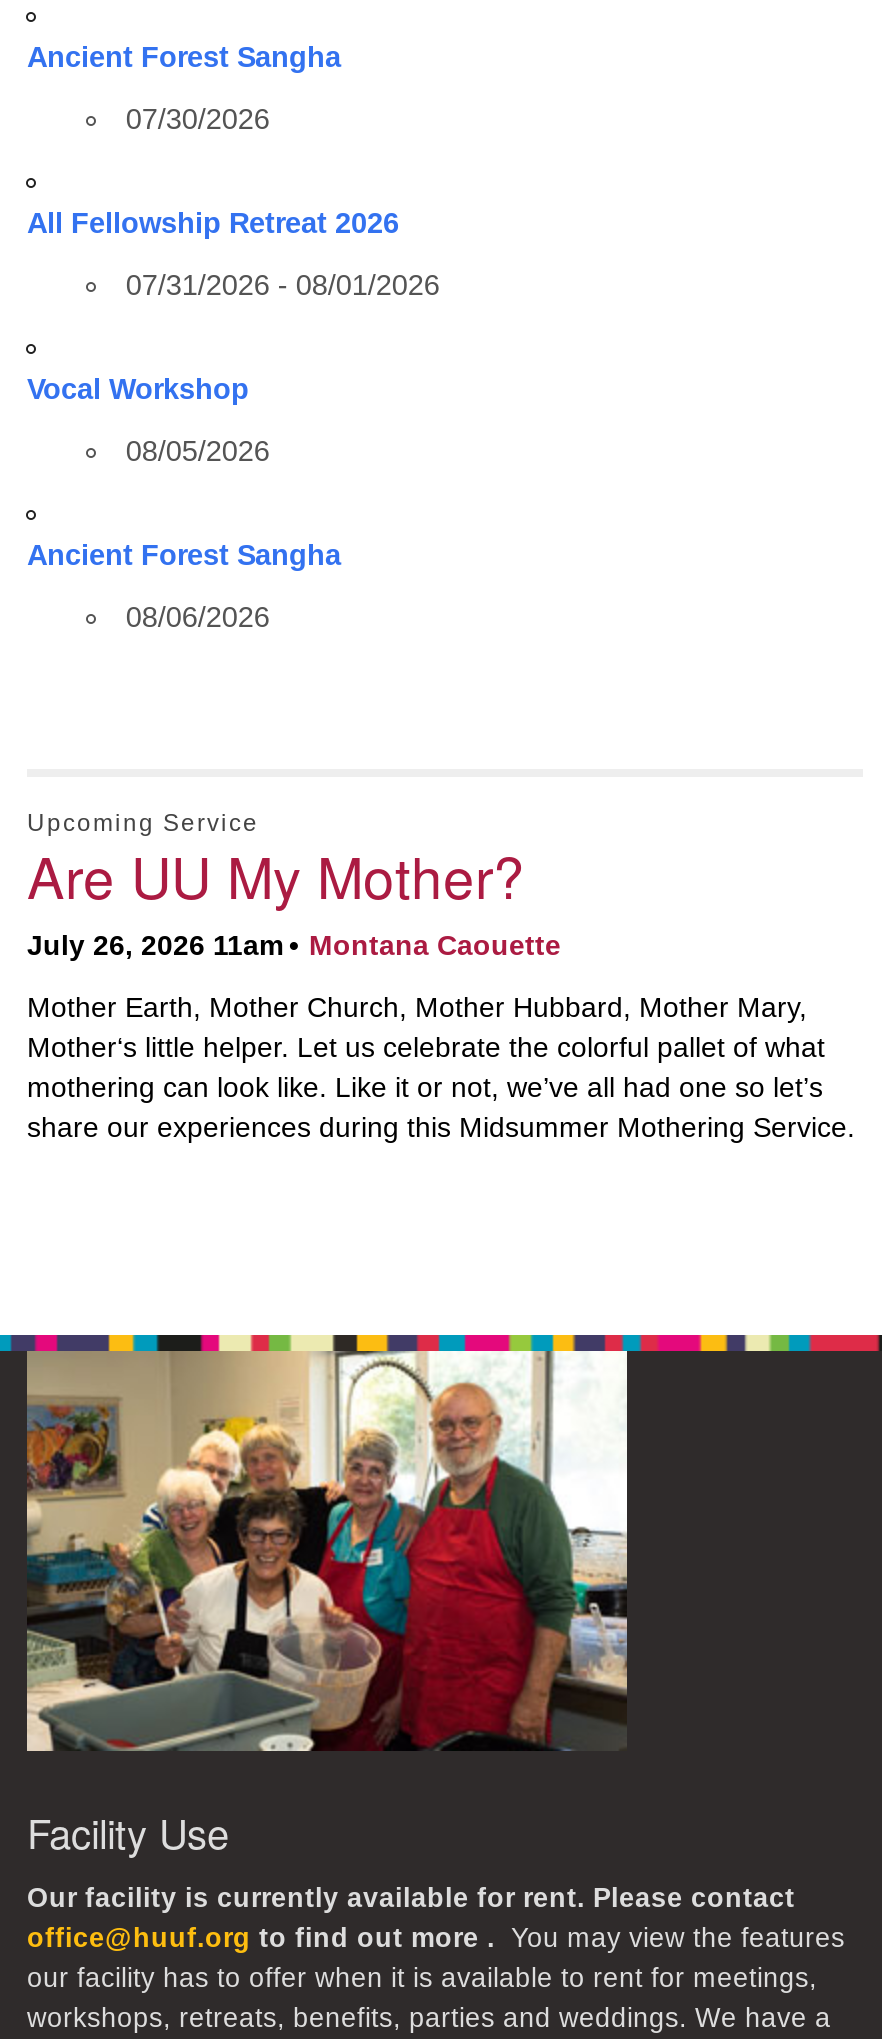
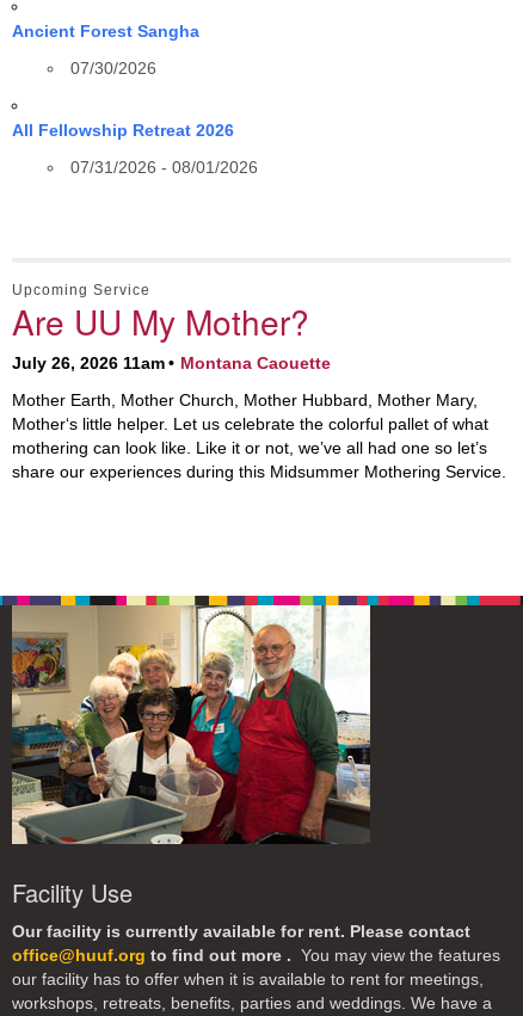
[27,373,341,633] Vocal Workshop | 08/05/2026 | Ancient Forest Sangha | 08/06/2026 -> none

